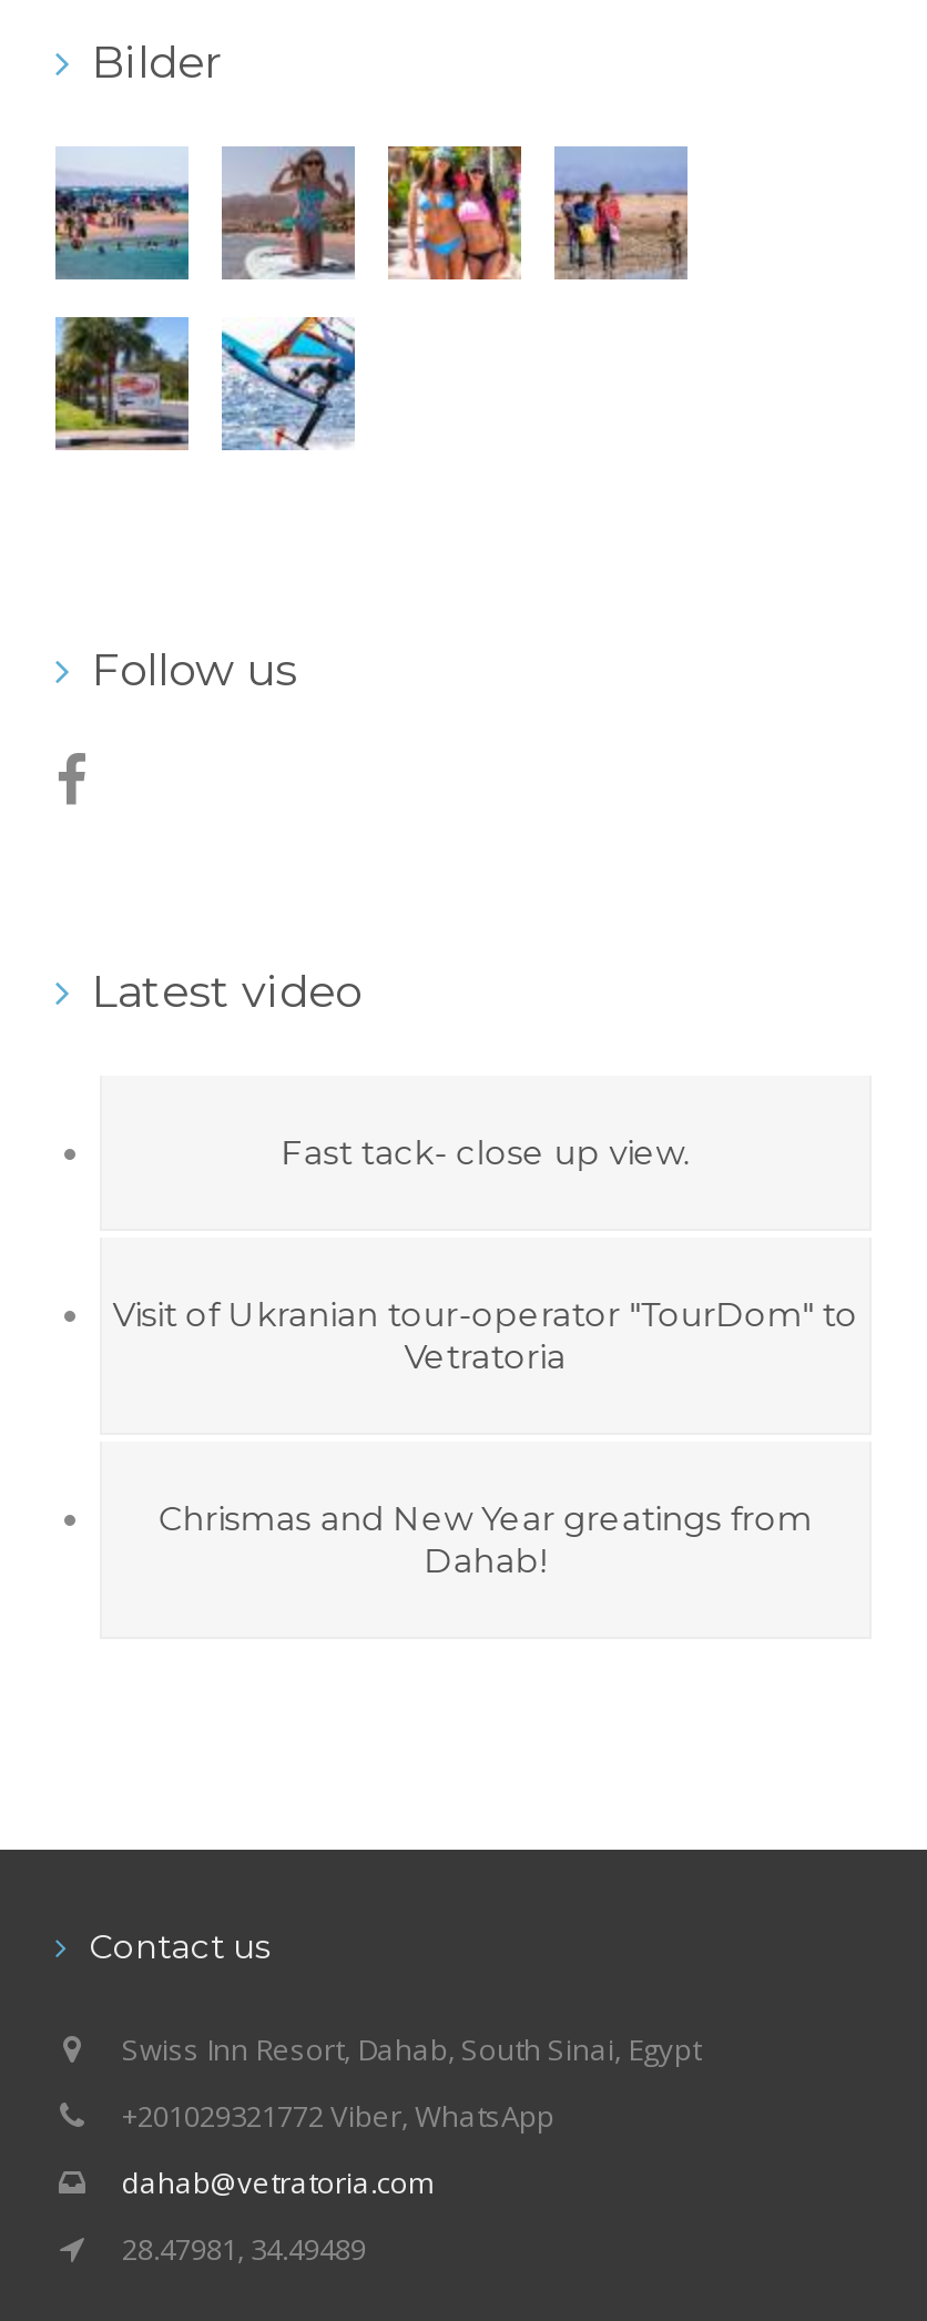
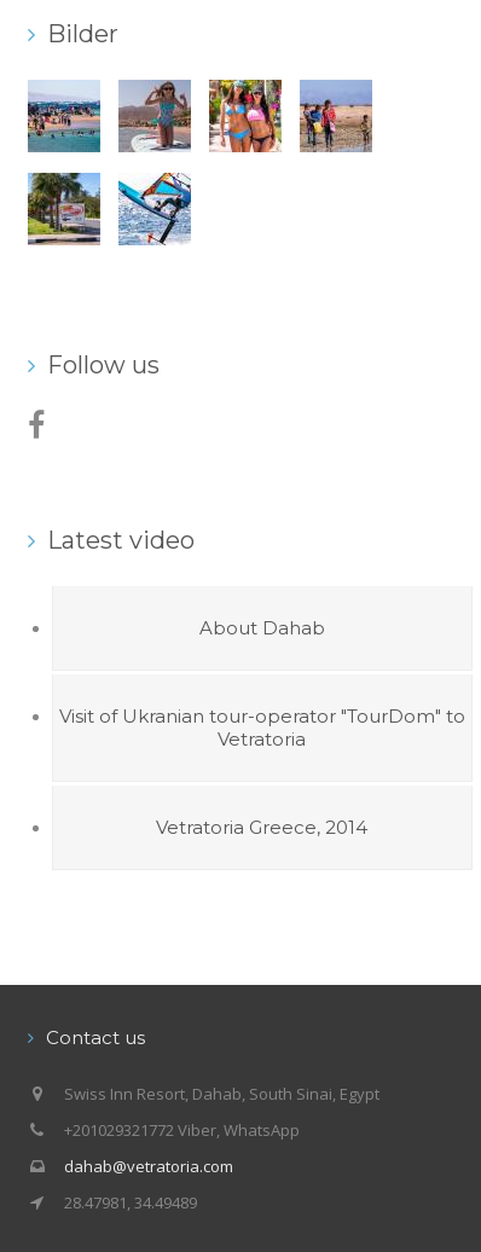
[281,1131,689,1173] Fast tack- close up view. -> [199,616,325,639] About Dahab
[158,1498,812,1582] Chrismas and New Year greatings from | Dahab! -> [156,816,368,839] Vetratoria Greece, 2014

